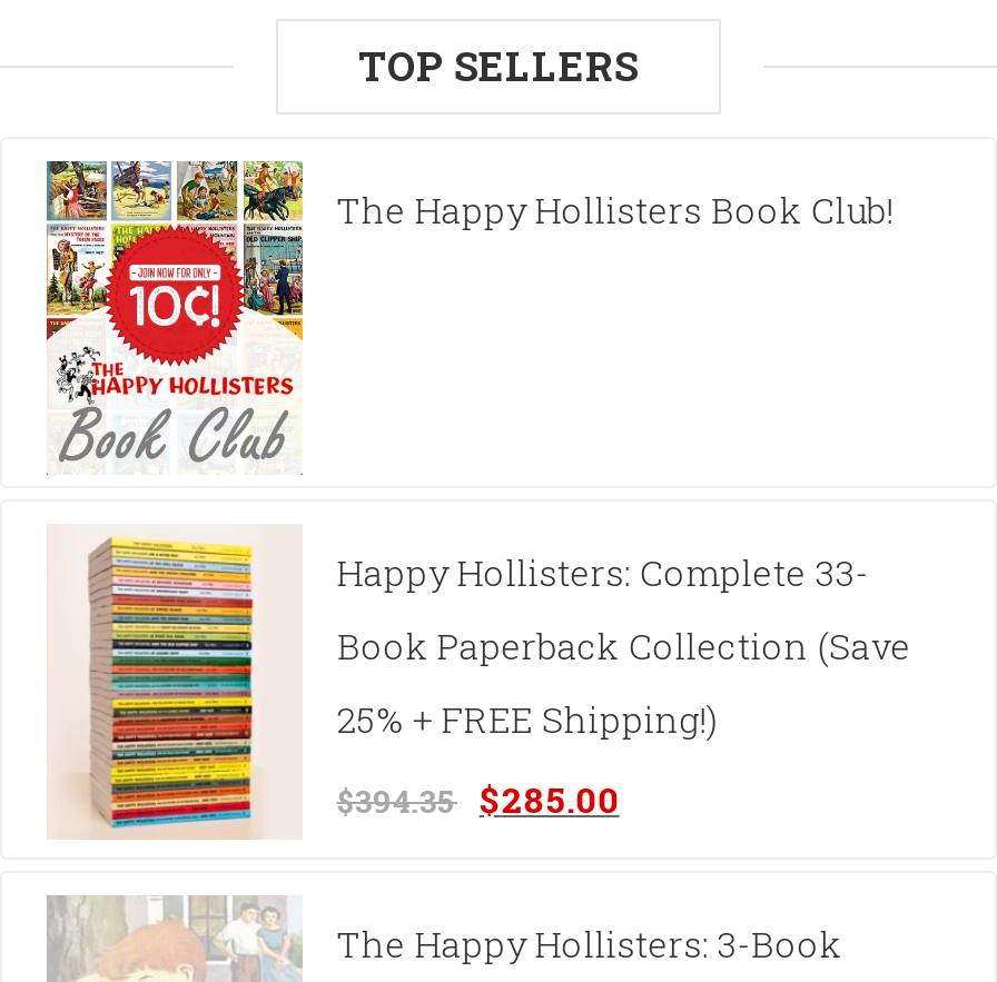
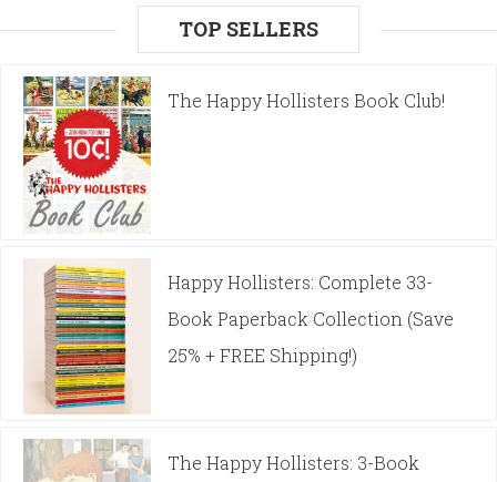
[337,775,619,822] $394.35 $285.00 -> none

